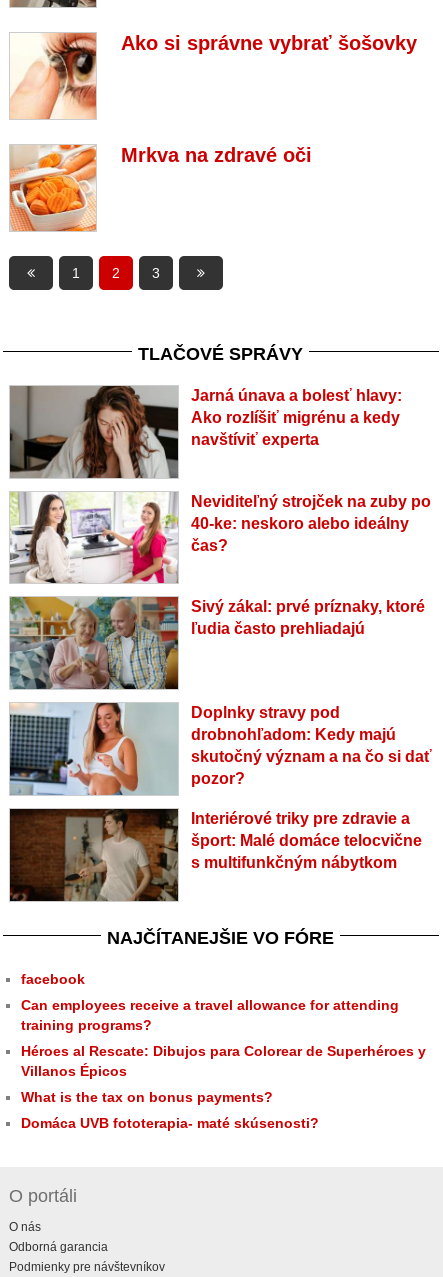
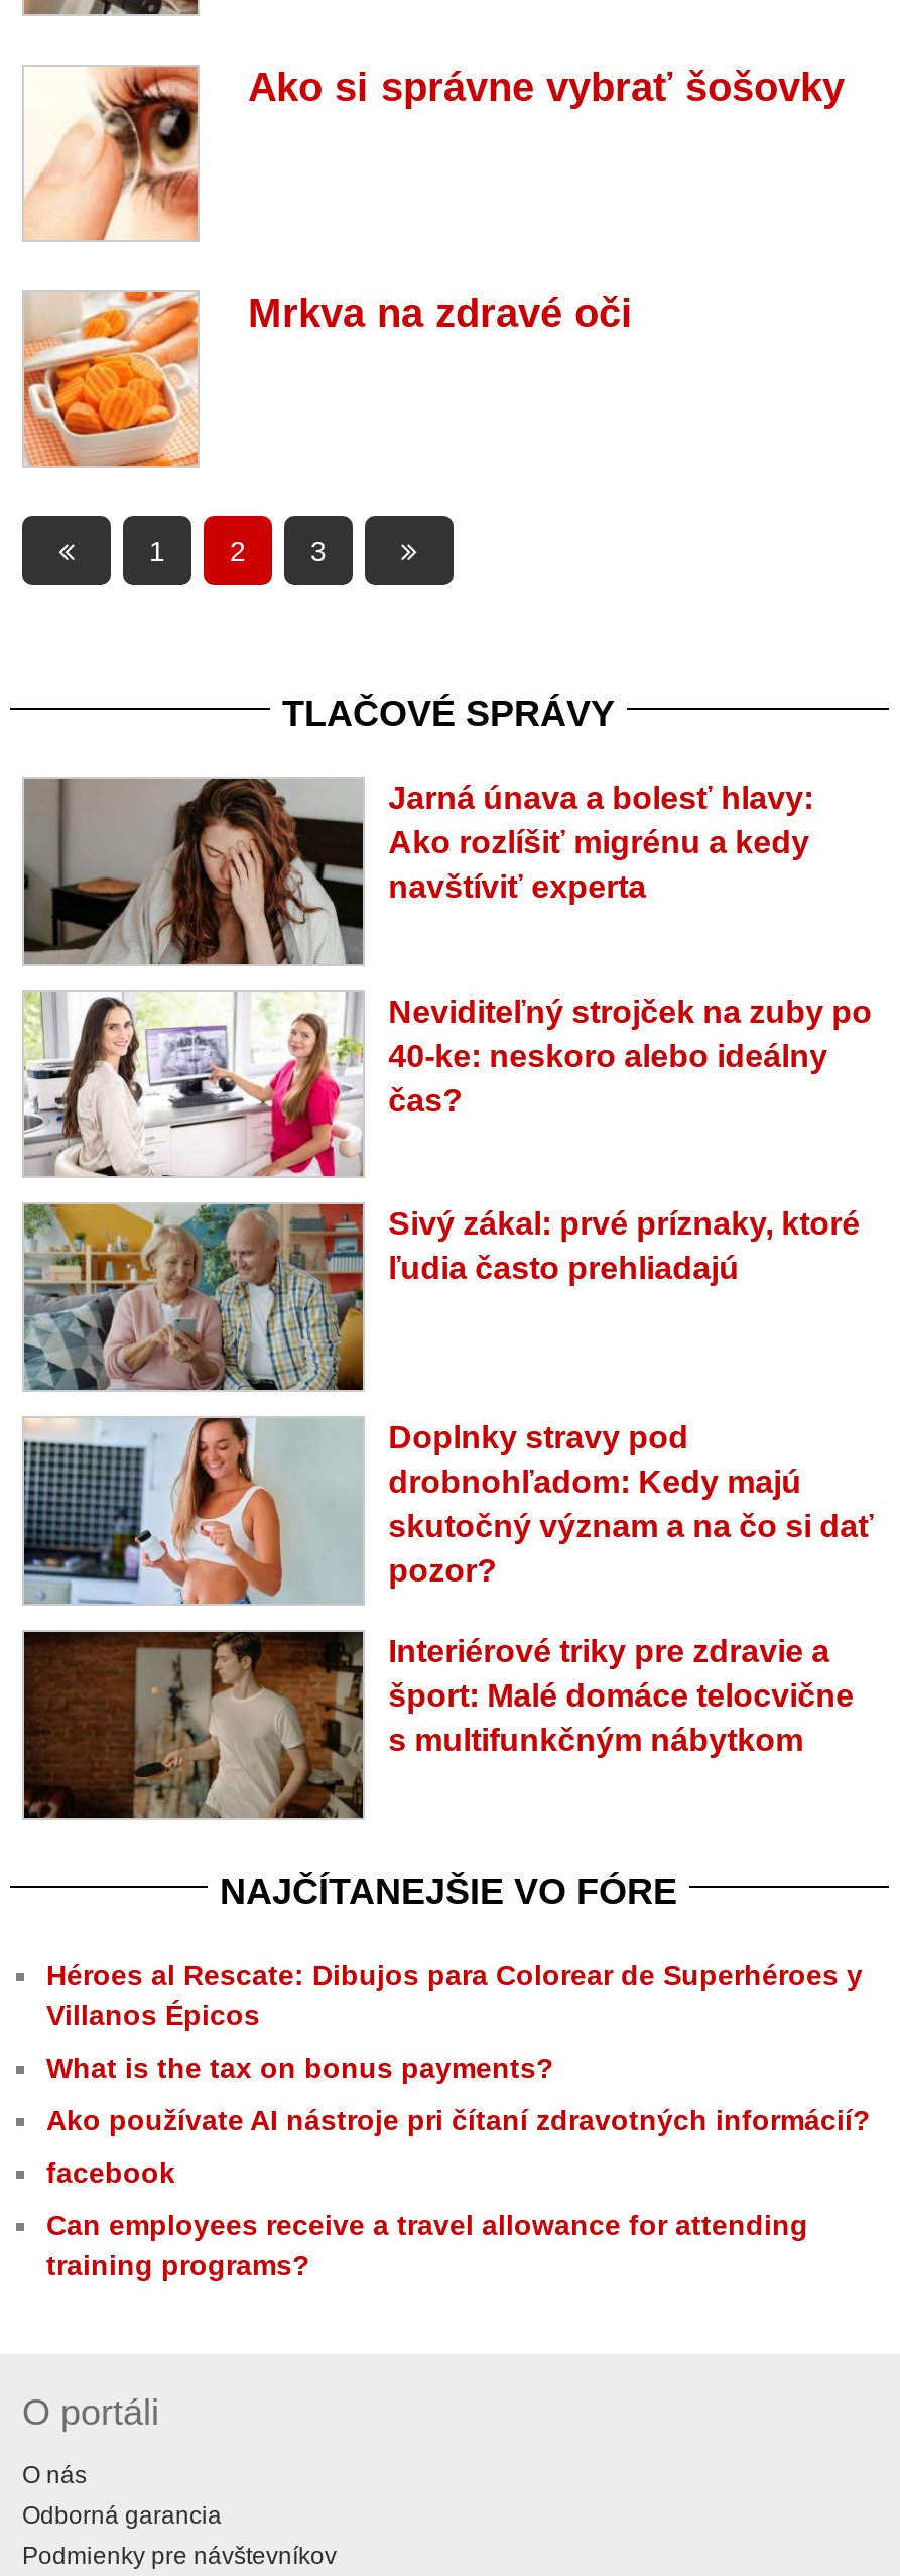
none -> [46,2103,871,2135] Ako používate AI nástroje pri čítaní zdravotných informácií?
moved [21,971,399,1033] -> [46,2156,808,2281]: facebook | Can employees receive a travel allowance for attending | training programs?
moved [21,1043,426,1105] -> [46,1958,863,2083]: Héroes al Rescate: Dibujos para Colorear de Superhéroes y | Villanos Épicos | What is the tax on bonus payments?
[21,1115,319,1131] Domáca UVB fototerapia- maté skúsenosti? -> none

